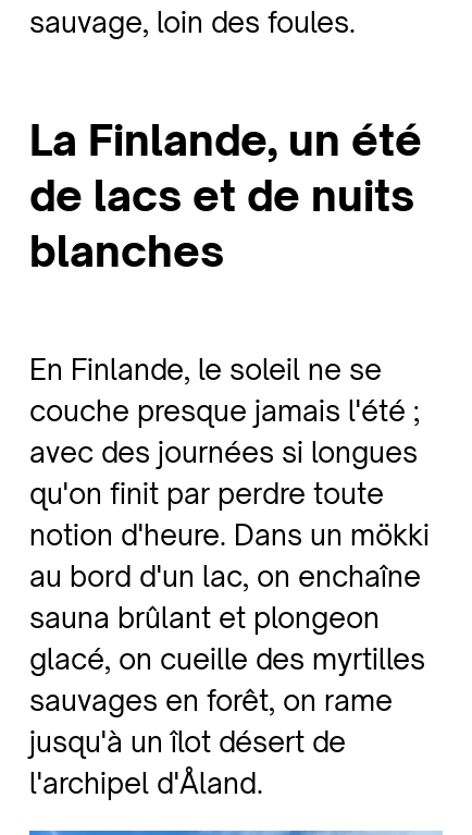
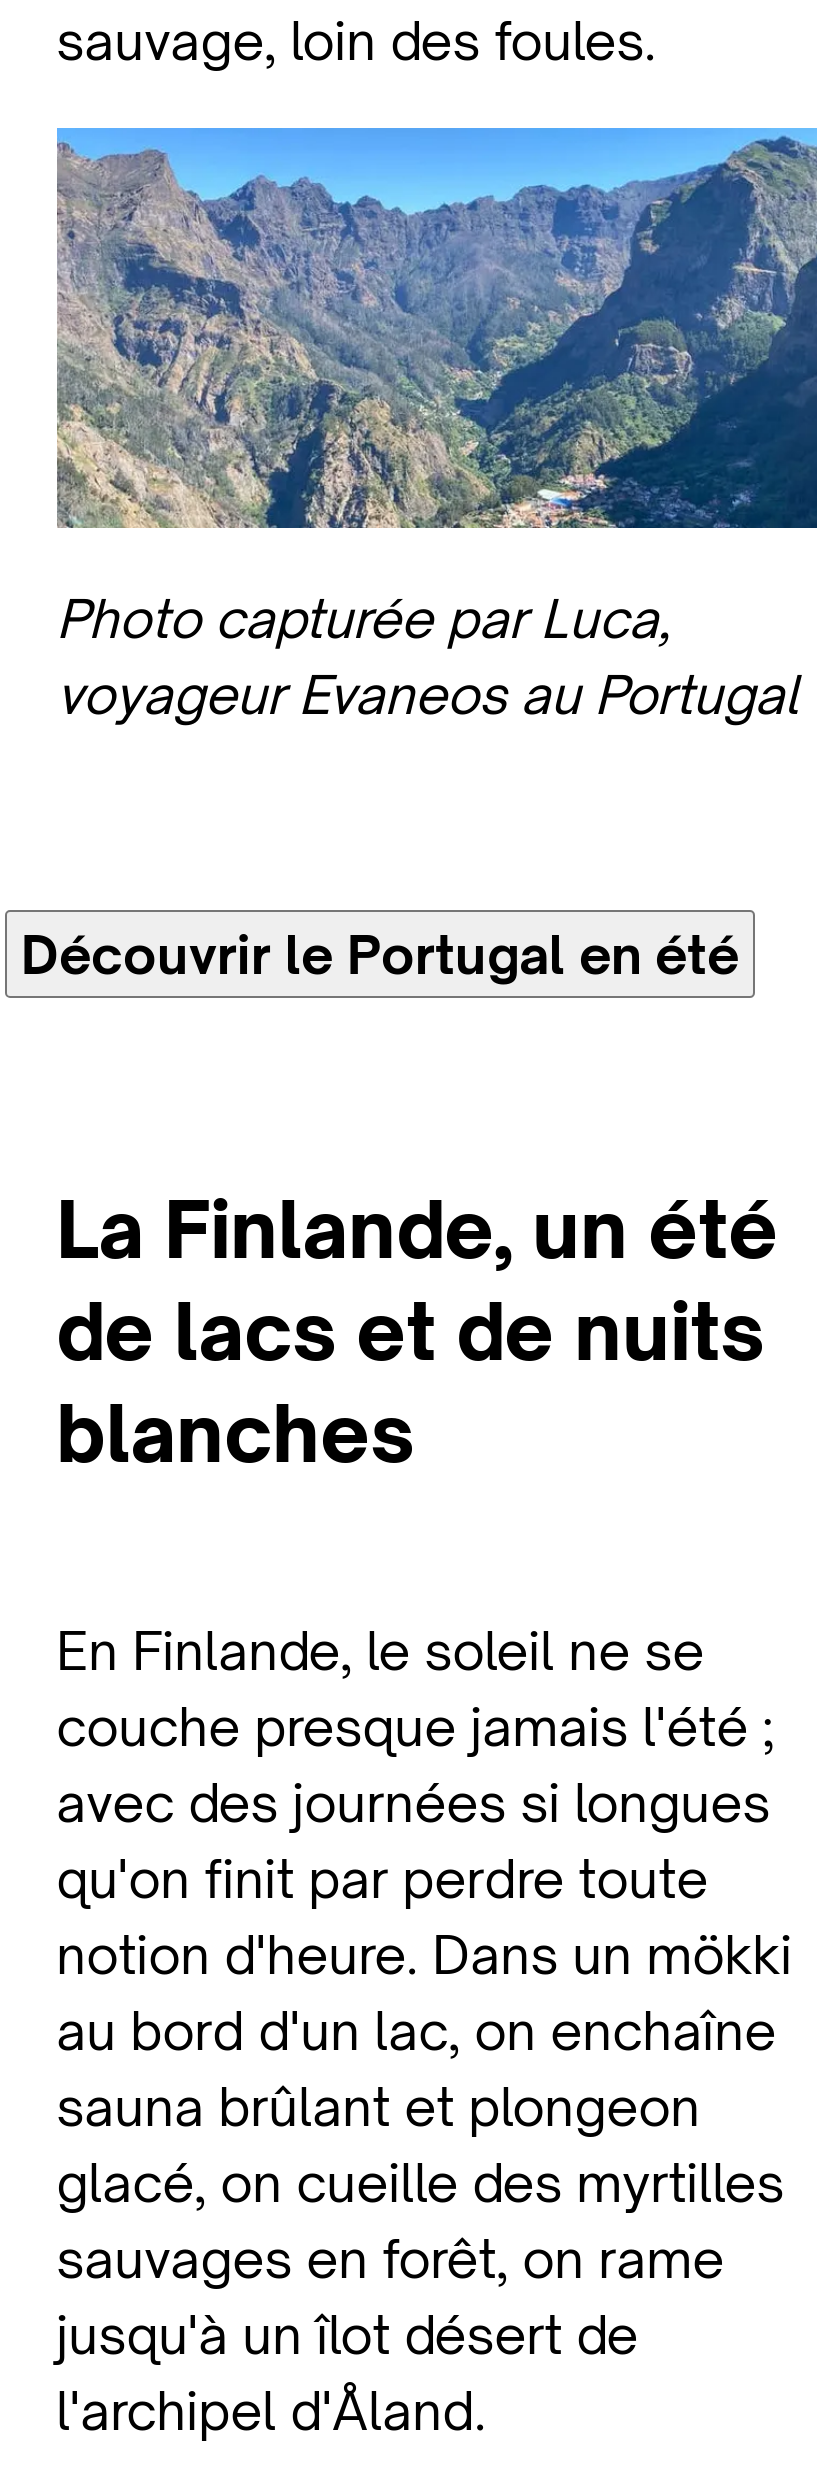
none -> [21,923,739,987] Découvrir le Portugal en été
none -> [55,126,819,726] [image] | Photo capturée par Luca, | voyageur Evaneos au Portugal

